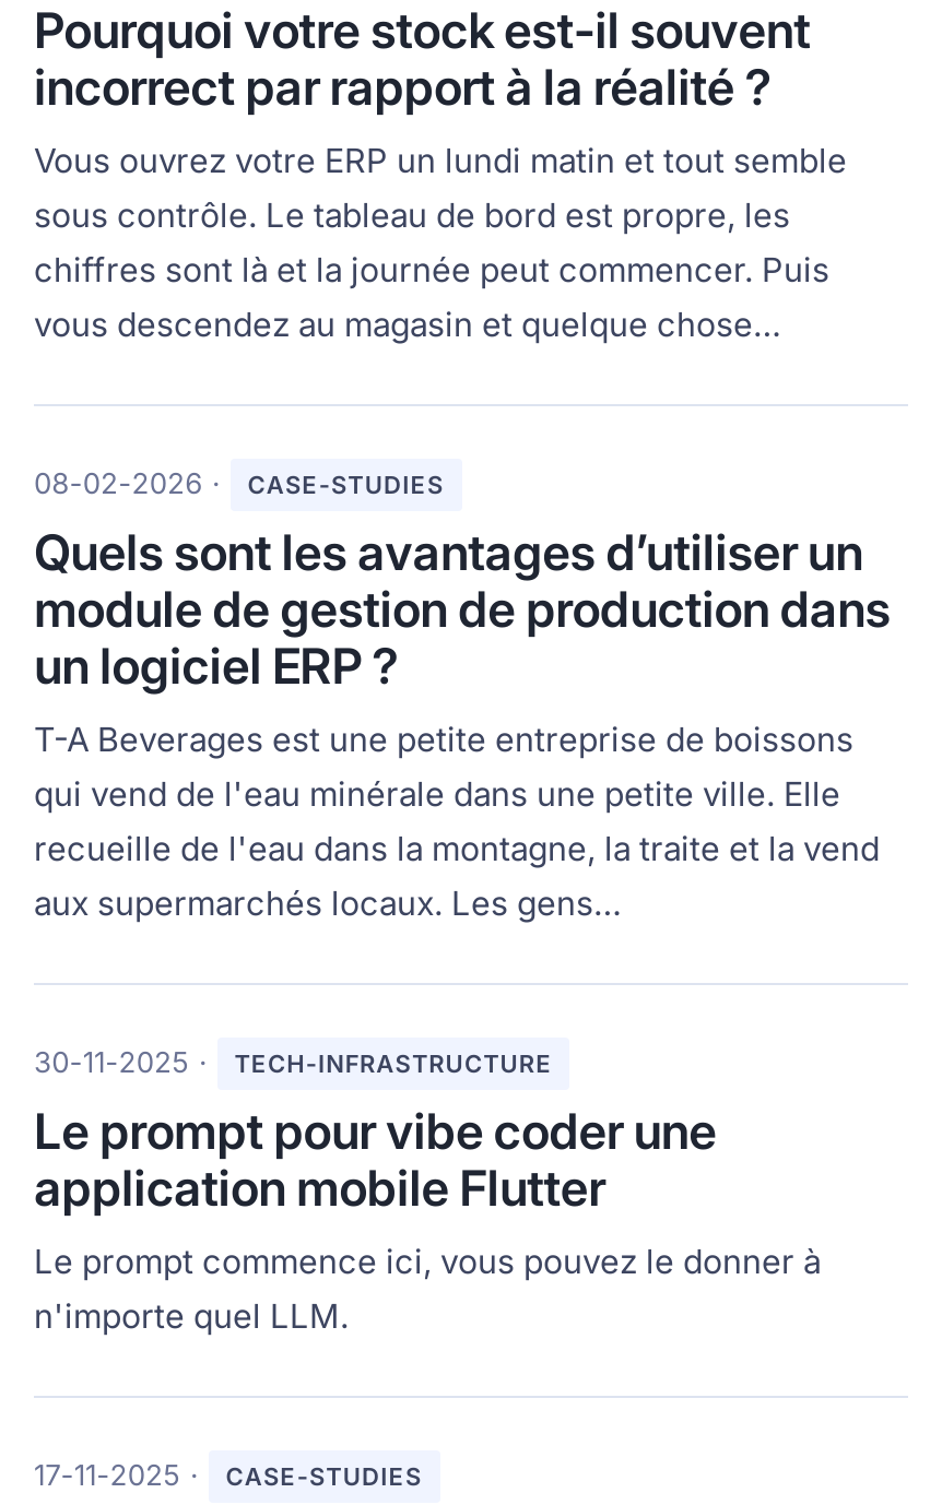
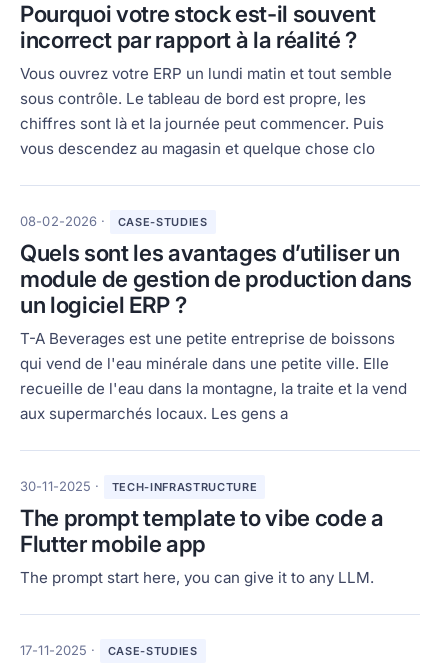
[34,304,781,345] vous descendez au magasin et quelque chose… -> [20,139,375,158] vous descendez au magasin et quelque chose clo
[34,882,622,924] aux supermarchés locaux. Les gens… -> [20,404,288,423] aux supermarchés locaux. Les gens a
[34,1101,821,1337] Le prompt pour vibe coder une | application mobile Flutter | Le prompt commence ici, vous pouvez le donner à | n'importe quel LLM. -> [20,504,384,587] The prompt template to vibe code a | Flutter mobile app | The prompt start here, you can give it to any LLM.

